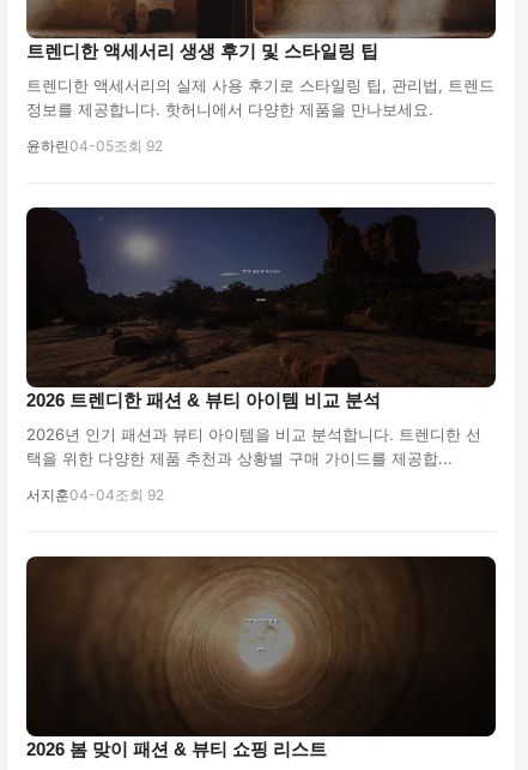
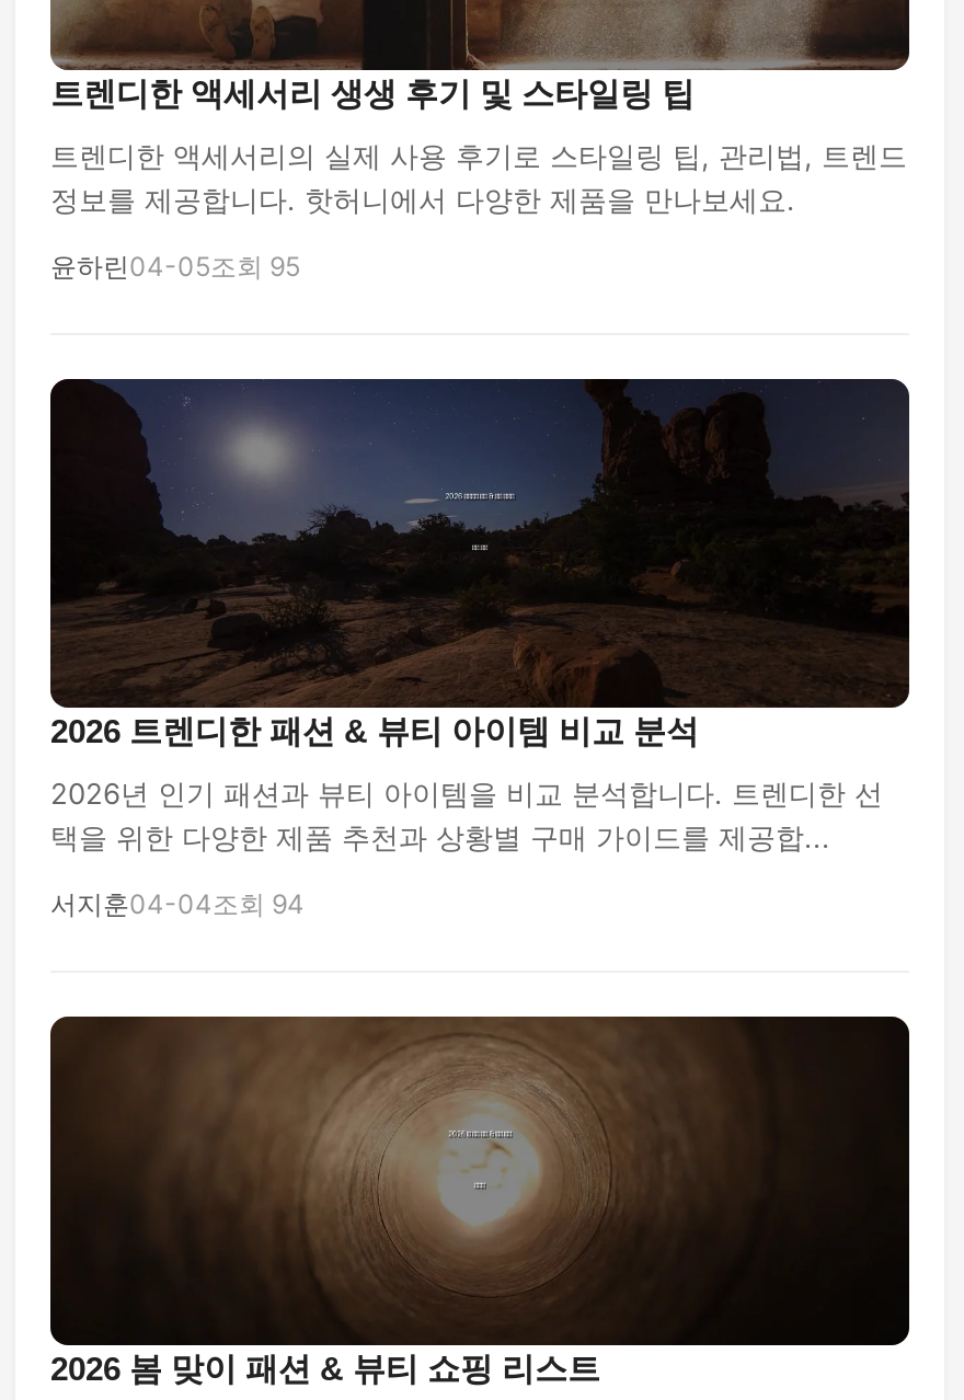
[26,137,163,155] 윤하린 04-05조회 92 -> [50,250,300,283] 윤하린 04-05조회 95
[26,486,164,504] 서지훈04-04조회 92 -> [50,887,305,920] 서지훈04-04조회 94

